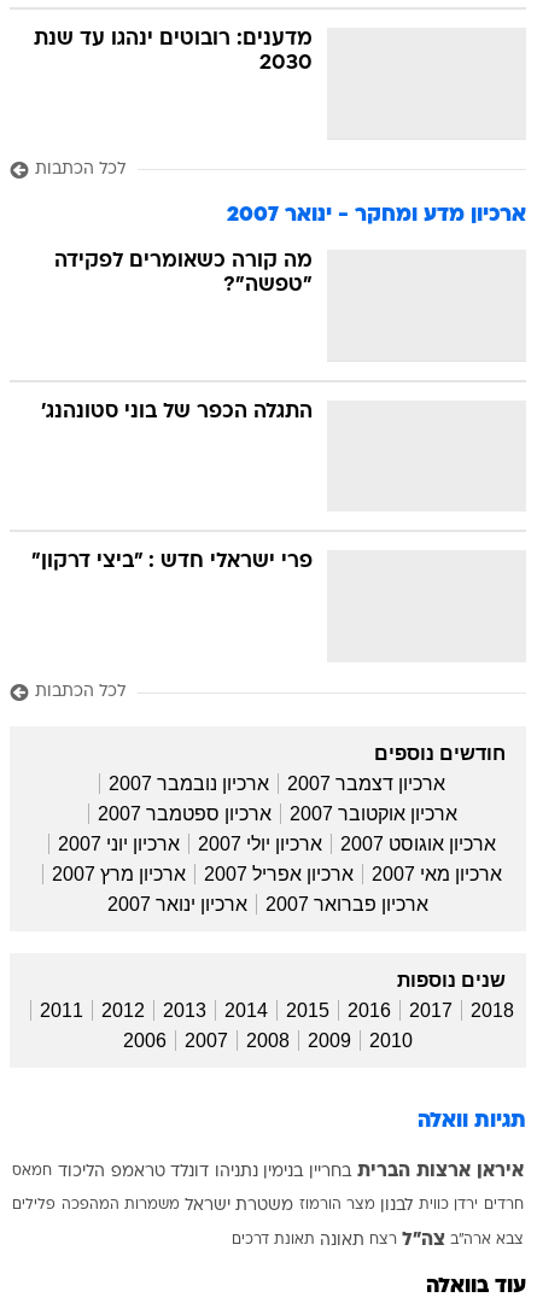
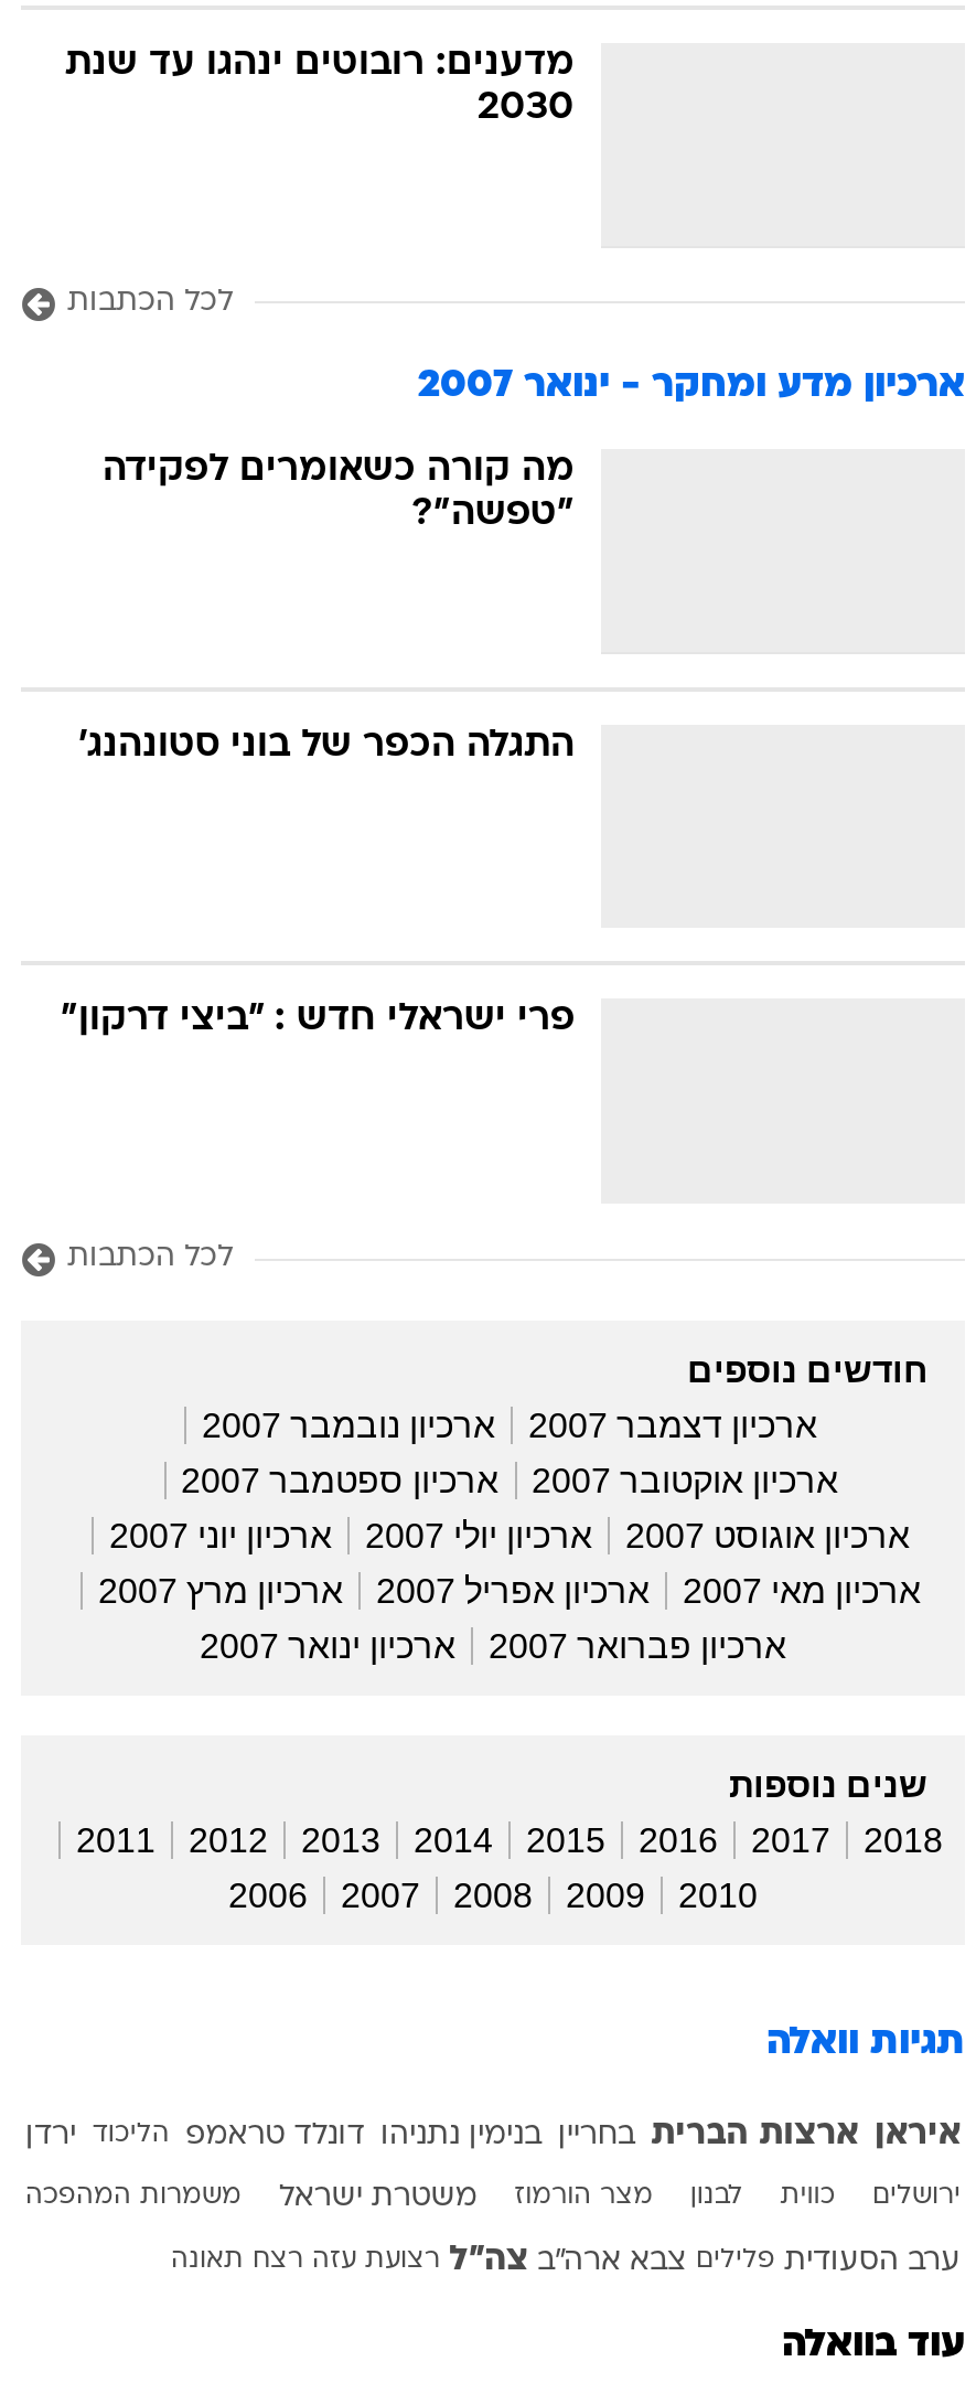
[12,1162,524,1181] איראן ארצות הברית בחריין בנימין נתניהו דונלד טראמפ הליכוד חמאס -> [25,2118,961,2153] איראן ארצות הברית בחריין בנימין נתניהו דונלד טראמפ | הליכוד | ירדן
[12,1198,524,1214] חרדים ירדן כווית לבנון מצר הורמוז משטרת ישראל משמרות המהפכה פלילים -> [25,2184,961,2212] ירושלים | כווית | לבנון | מצר הורמוז | משטרת ישראל | משמרות המהפכה
[232,1231,524,1250] צבא ארה"ב צה"ל רצח תאונה תאונת דרכים -> [171,2243,961,2279] ערב הסעודית פלילים צבא ארה"ב צה"ל רצועת עזה רצח תאונה

